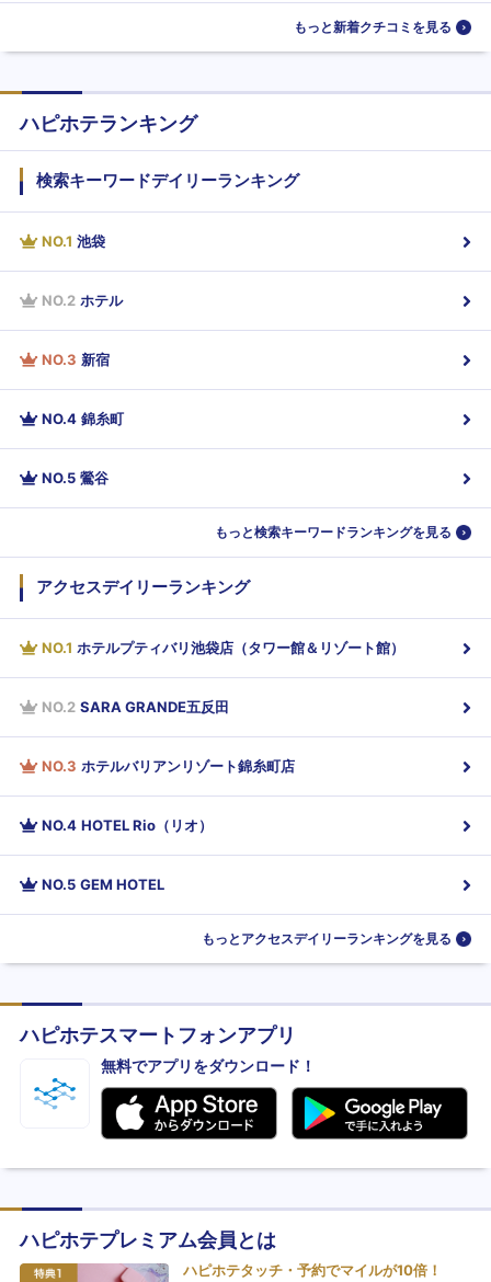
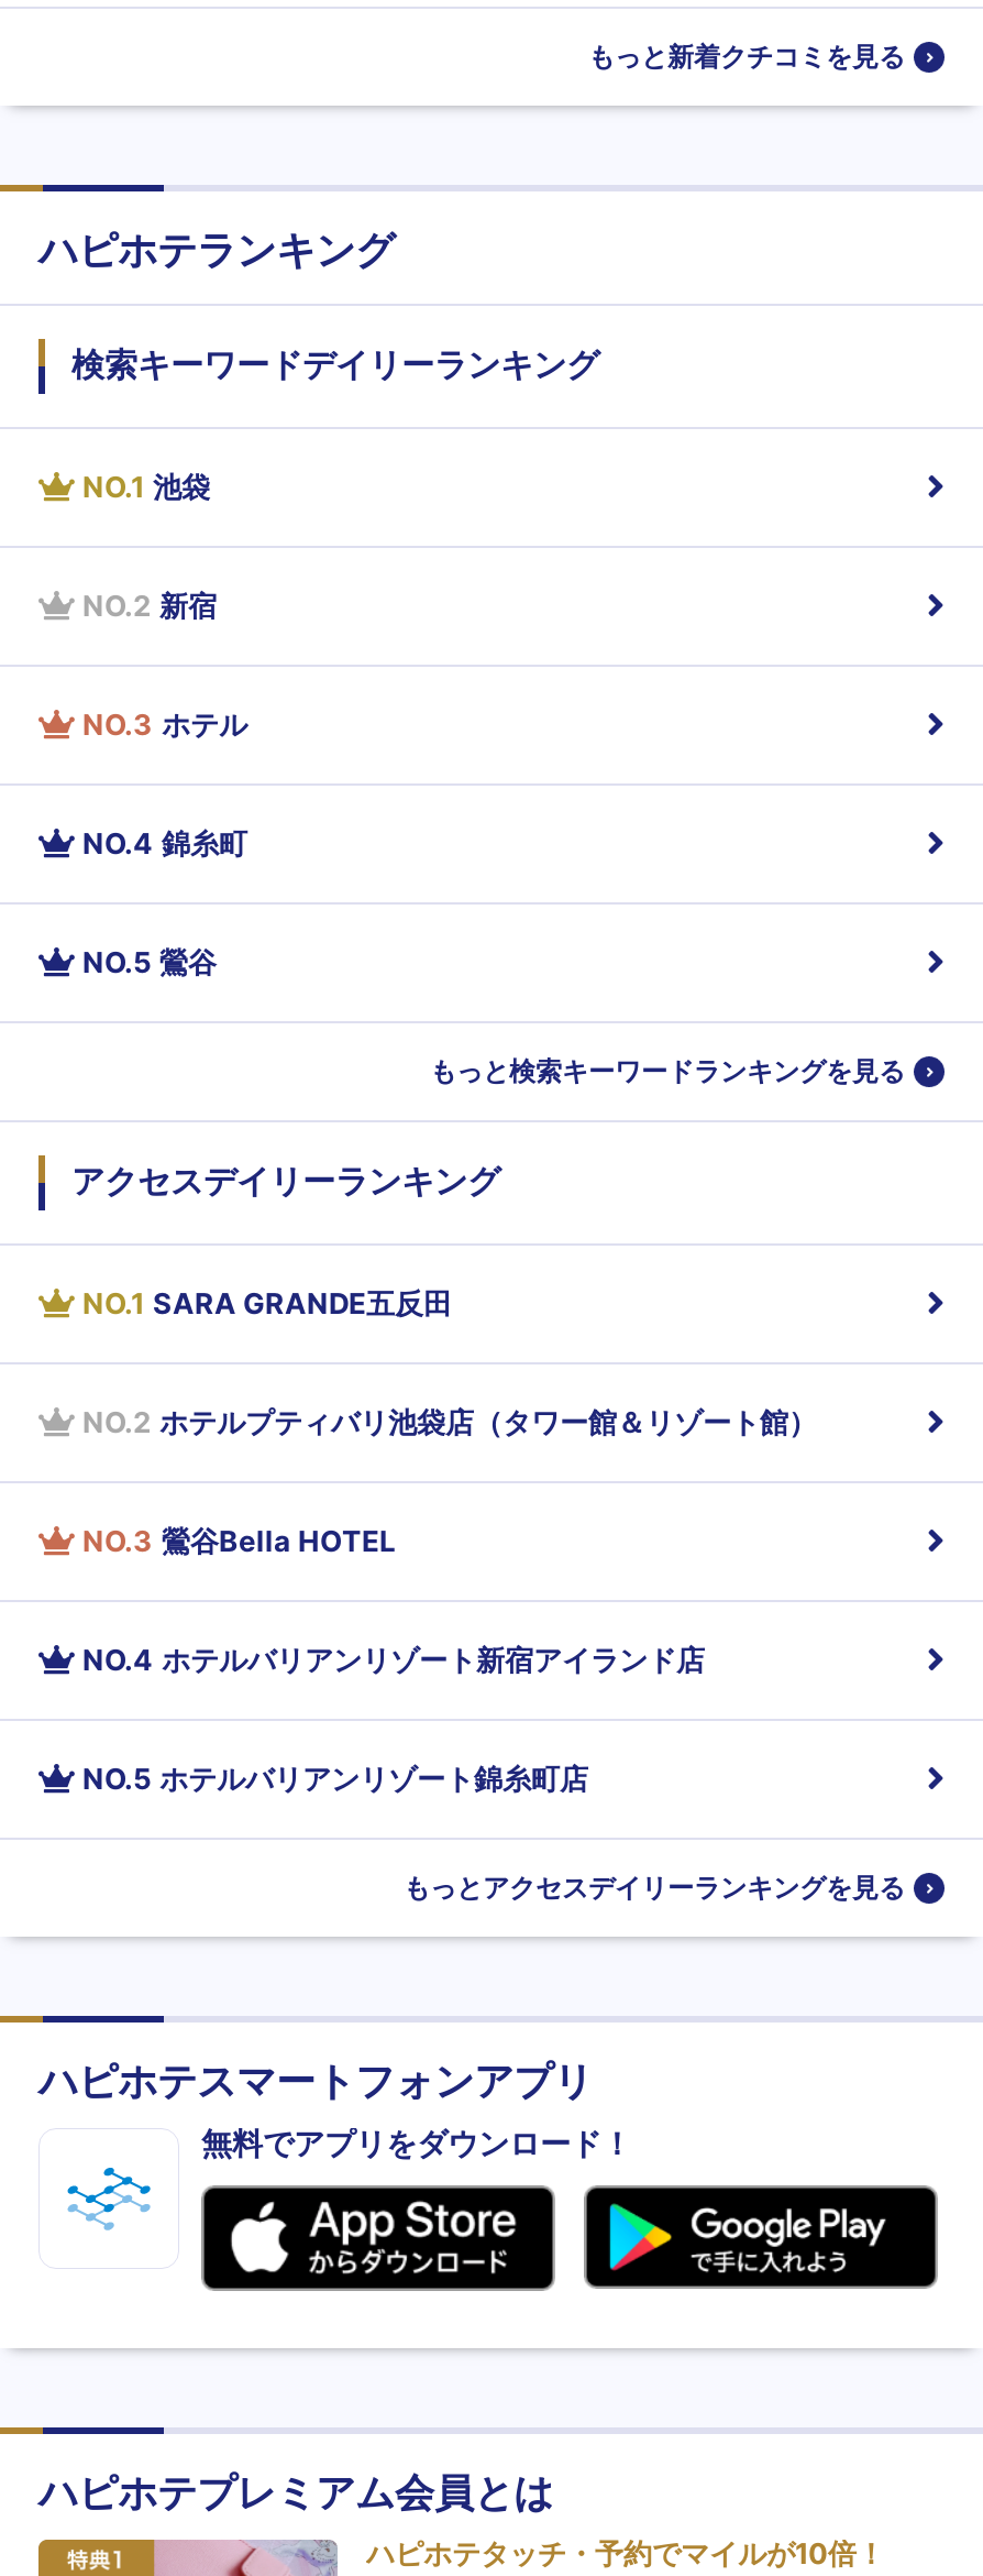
[42,292,123,309] NO.2 ホテル -> [82,587,217,622] NO.2 新宿
[42,351,110,368] NO.3 新宿 -> [82,706,247,741] NO.3 ホテル
[42,639,404,656] NO.1 ホテルプティバリ池袋店（タワー館＆リゾート館） -> [82,1284,452,1320] NO.1 SARA GRANDE五反田
[42,698,229,716] NO.2 SARA GRANDE五反田 -> [82,1403,817,1438] NO.2 ホテルプティバリ池袋店（タワー館＆リゾート館）
[42,757,295,775] NO.3 ホテルバリアンリゾート錦糸町店 -> [82,1522,395,1557] NO.3 鶯谷Bella HOTEL
[42,816,213,834] NO.4 HOTEL Rio（リオ） -> [82,1641,705,1676] NO.4 ホテルバリアンリゾート新宿アイランド店
[42,876,164,893] NO.5 GEM HOTEL -> [82,1760,588,1795] NO.5 ホテルバリアンリゾート錦糸町店

